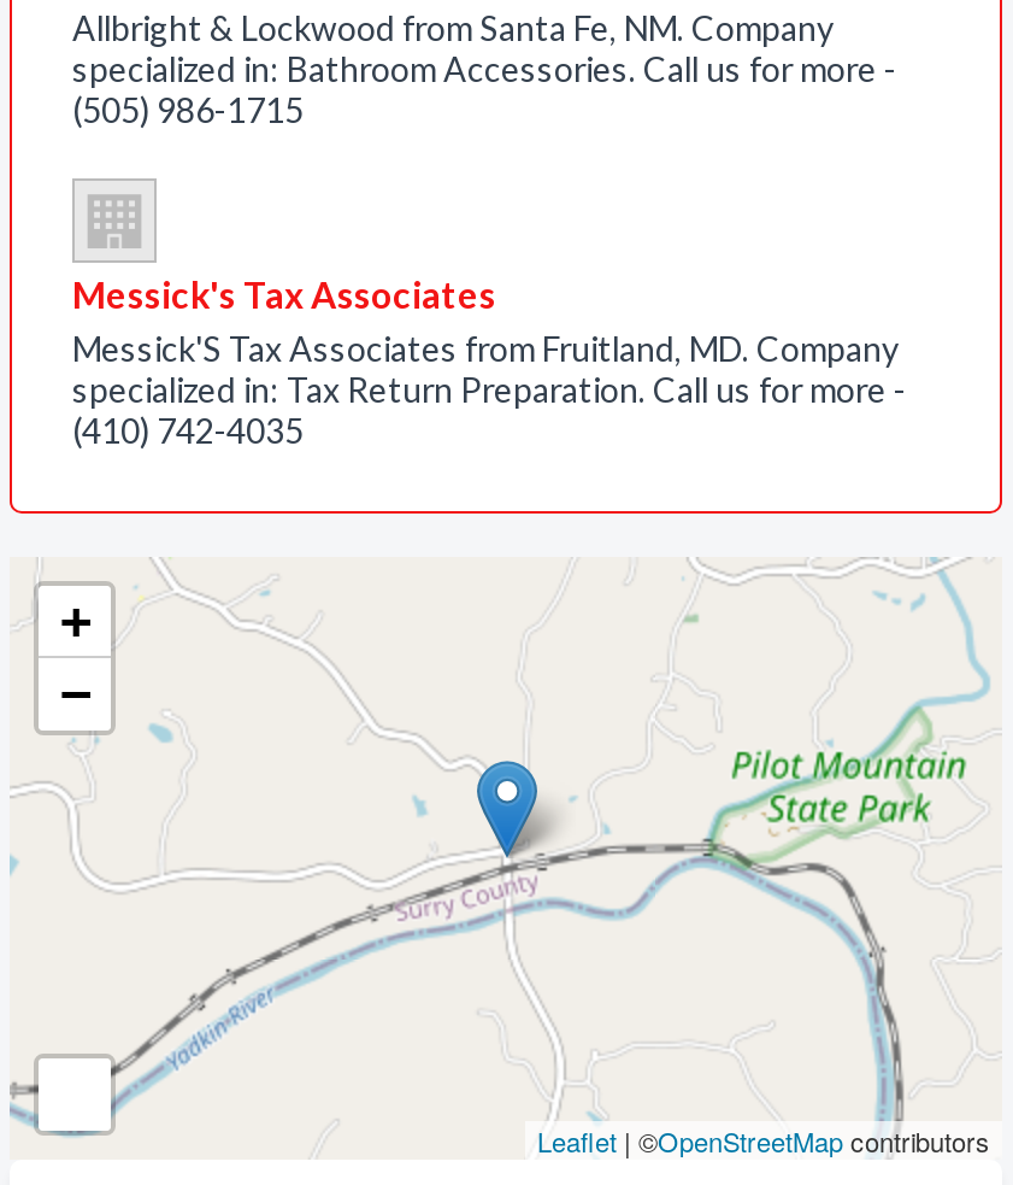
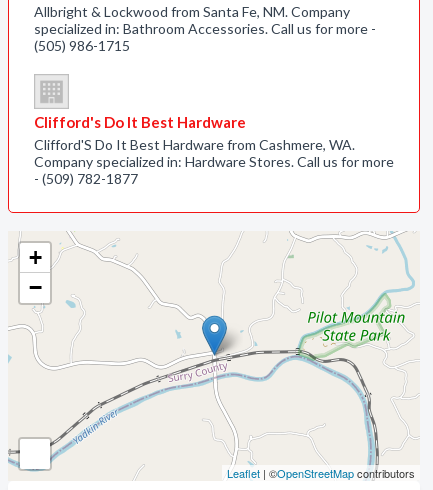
[72,272,906,451] Messick's Tax Associates | Messick'S Tax Associates from Fruitland, MD. Company | specialized in: Tax Return Preparation. Call us for more - | (410) 742-4035 -> [34,113,394,187] Clifford's Do It Best Hardware | Clifford'S Do It Best Hardware from Cashmere, WA. | Company specialized in: Hardware Stores. Call us for more | - (509) 782-1877

